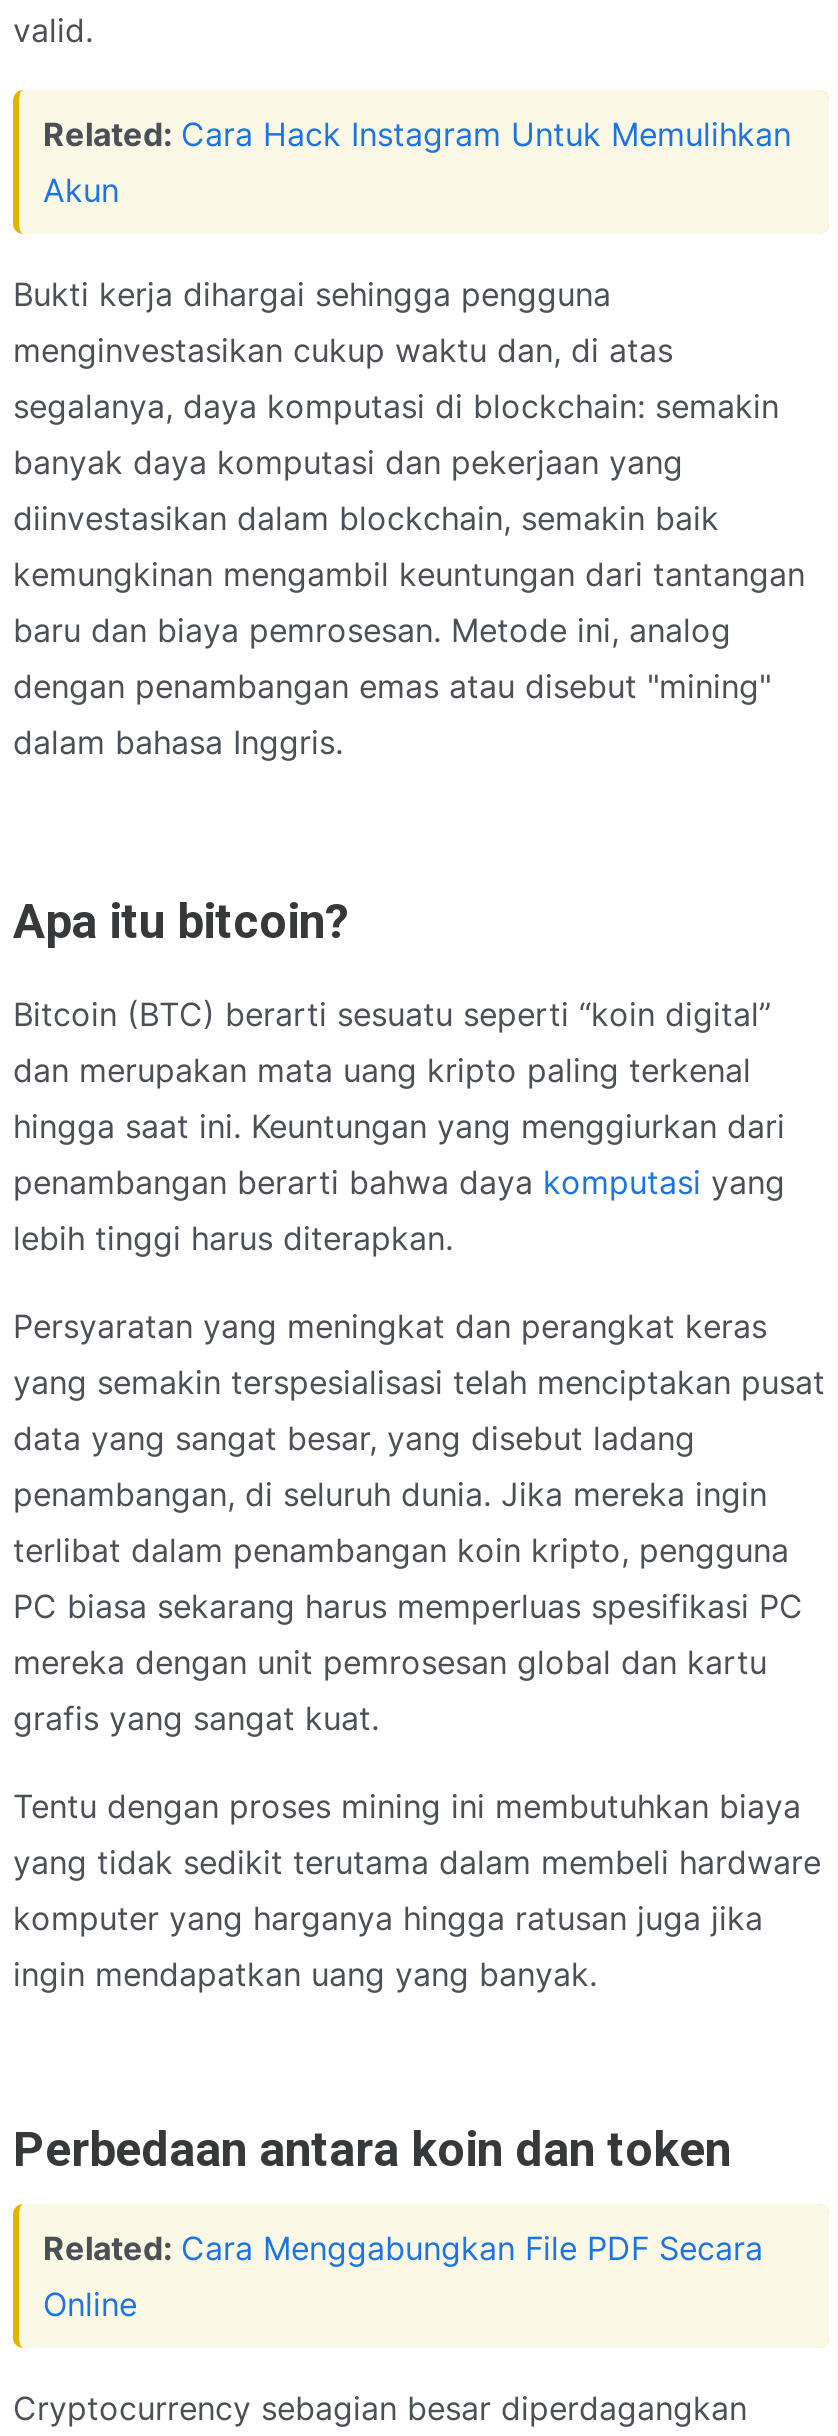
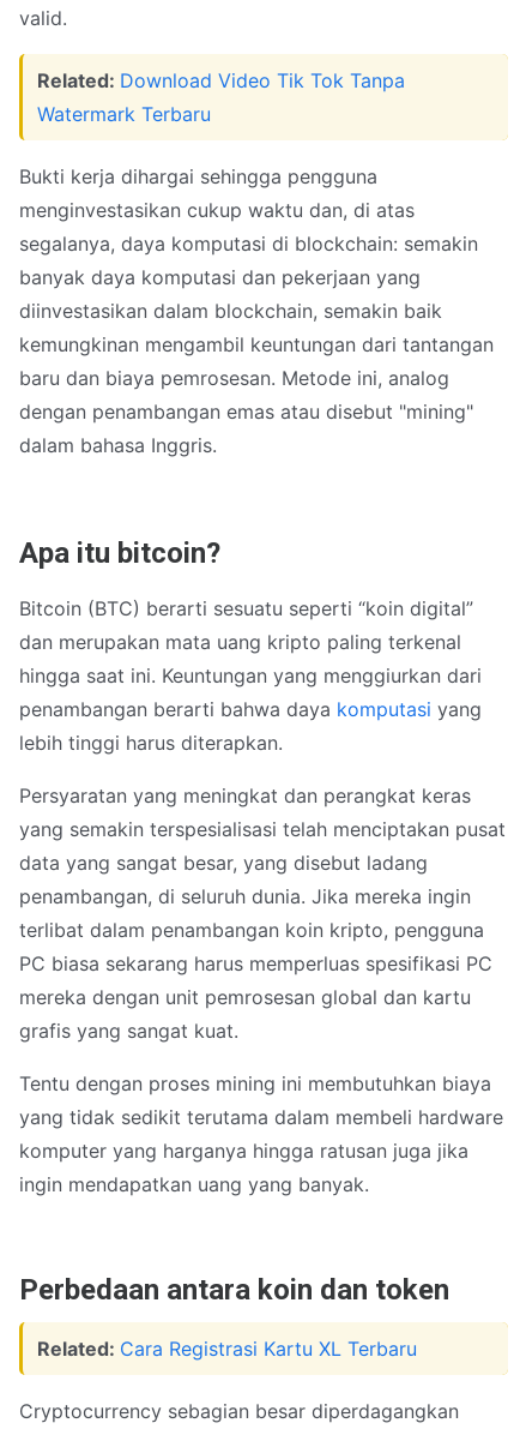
[43,114,791,210] Related: Cara Hack Instagram Untuk Memulihkan | Akun -> [37,68,405,126] Related: Download Video Tik Tok Tanpa | Watermark Terbaru
[43,2227,763,2323] Related: Cara Menggabungkan File PDF Secara | Online -> [37,1336,417,1360] Related: Cara Registrasi Kartu XL Terbaru

